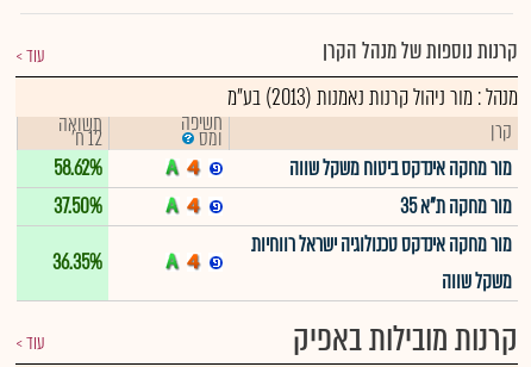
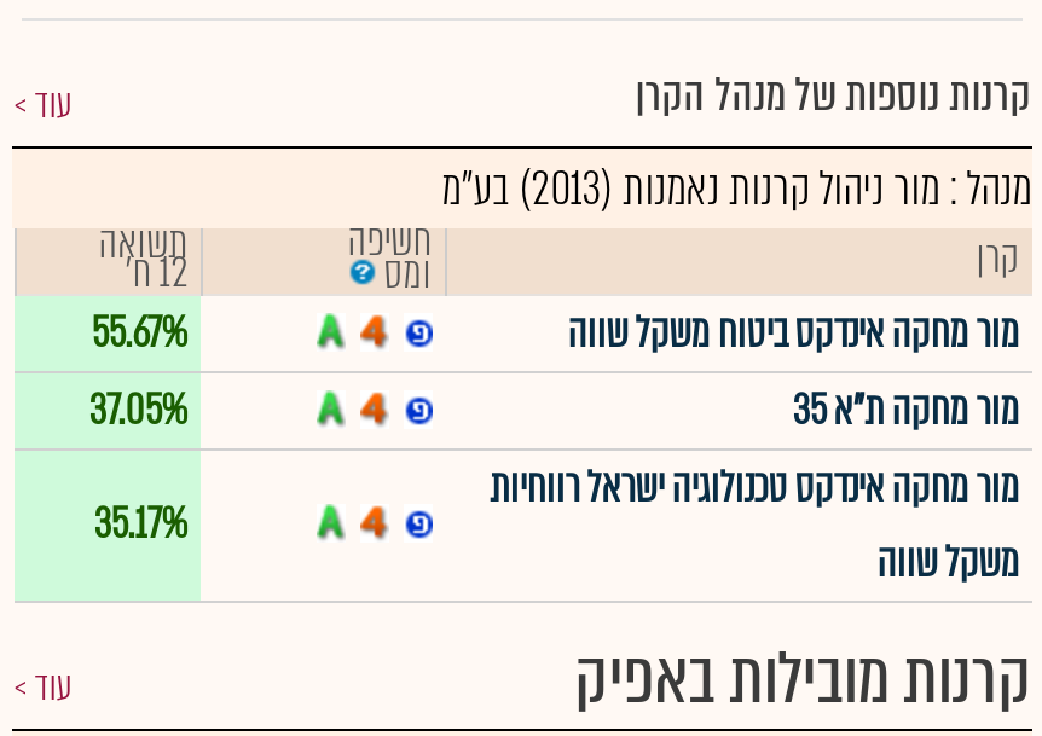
[53,154,102,183] 58.62% -> [91,303,188,364] 55.67%
[53,192,102,222] 37.50% -> [89,381,188,441] 37.05%
[52,248,102,278] 36.35% -> [94,494,188,555] 35.17%

